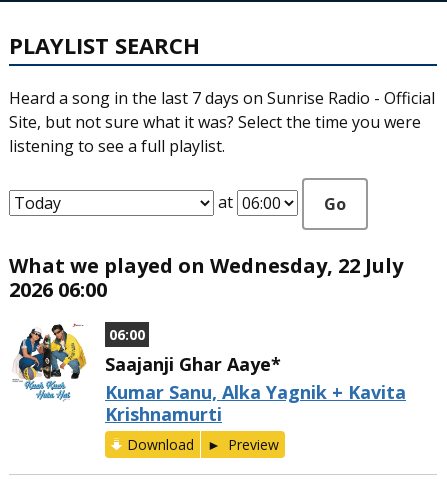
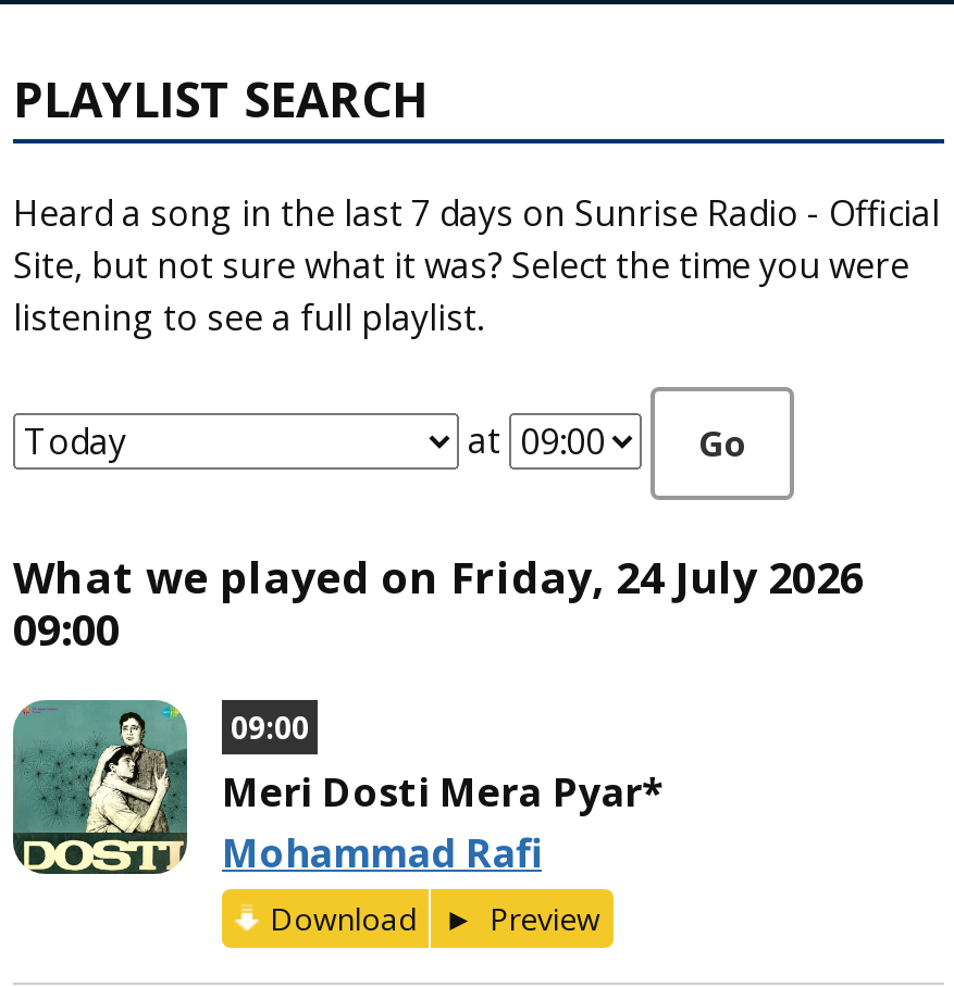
[9,252,403,303] What we played on Wednesday, 22 July | 2026 06:00 -> [13,549,864,659] What we played on Friday, 24 July 2026 | 09:00
[9,323,406,426] [image] | 06:00 | Saajanji Ghar Aaye* | Kumar Sanu, Alka Yagnik + Kavita | Krishnamurti -> [11,698,664,879] [image] | 09:00 | Meri Dosti Mera Pyar* | Mohammad Rafi

